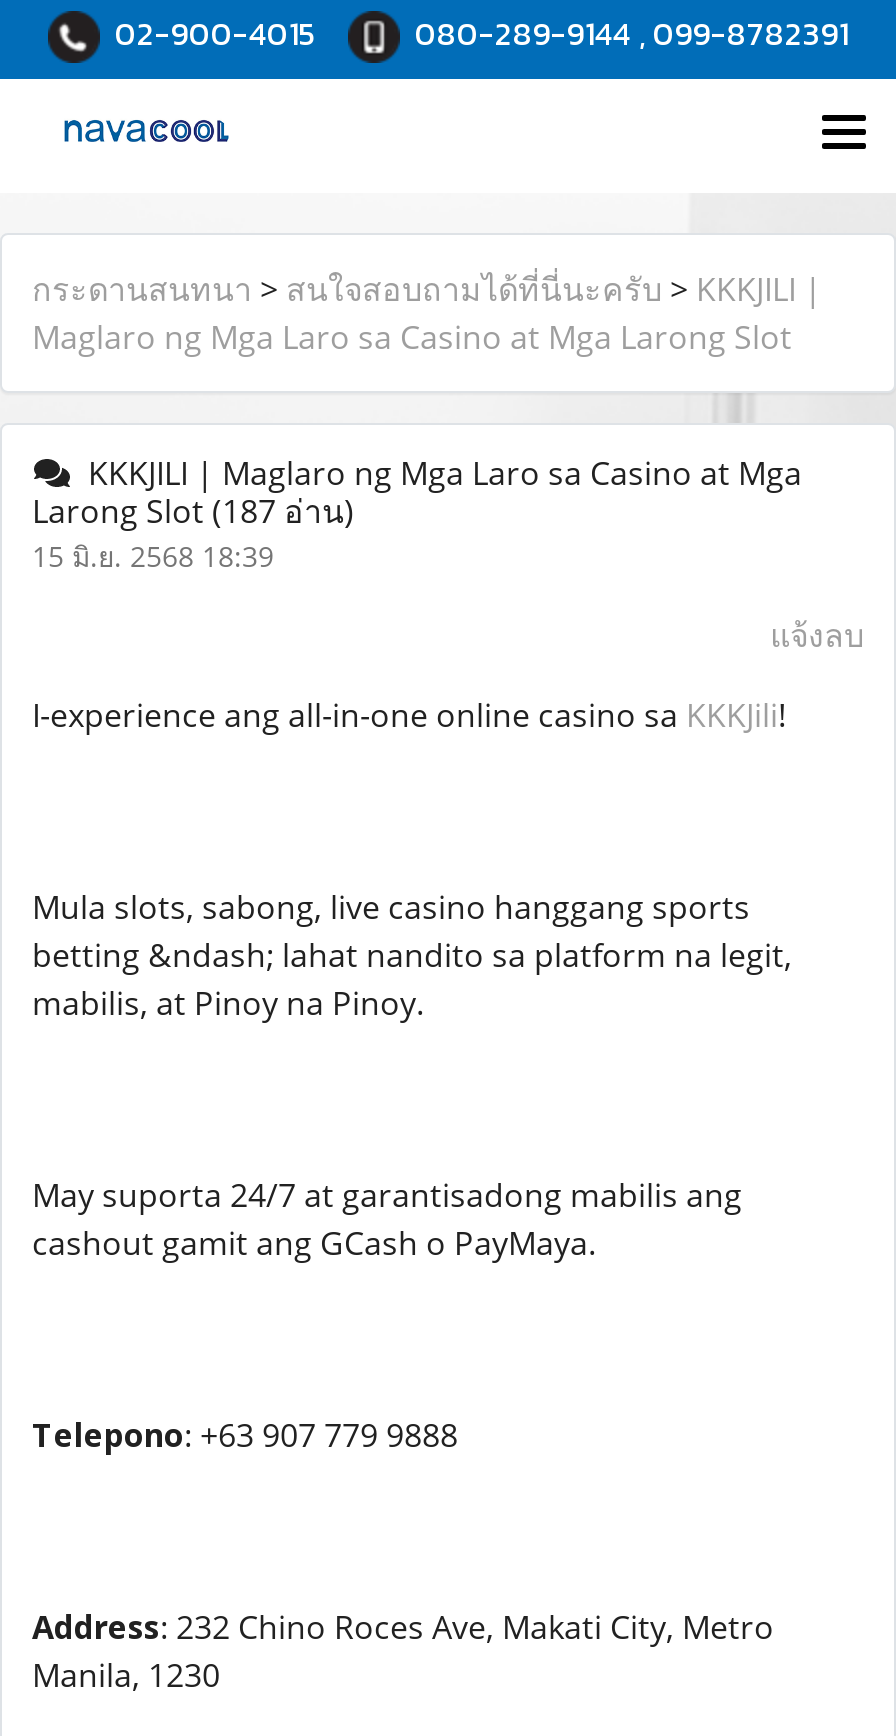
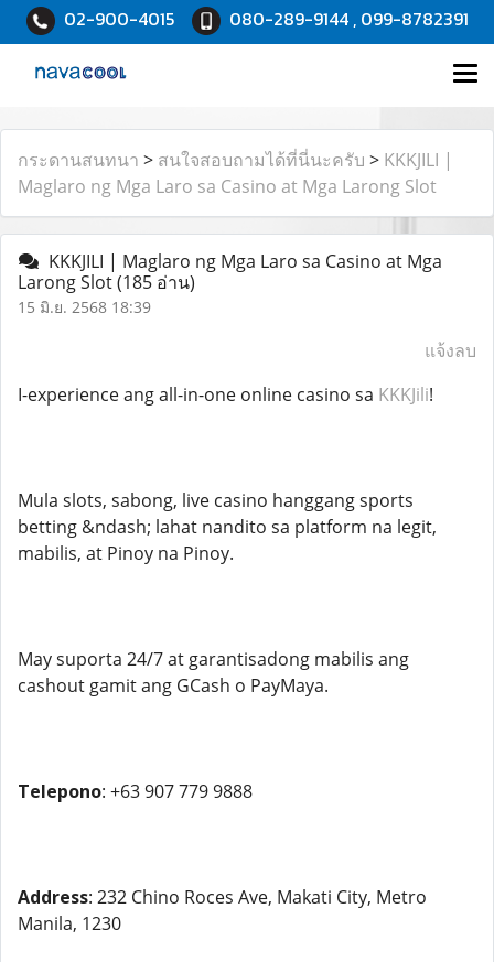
[32,489,354,533] Larong Slot(187 อ่าน) -> [18,270,195,294] Larong Slot(185 อ่าน)

